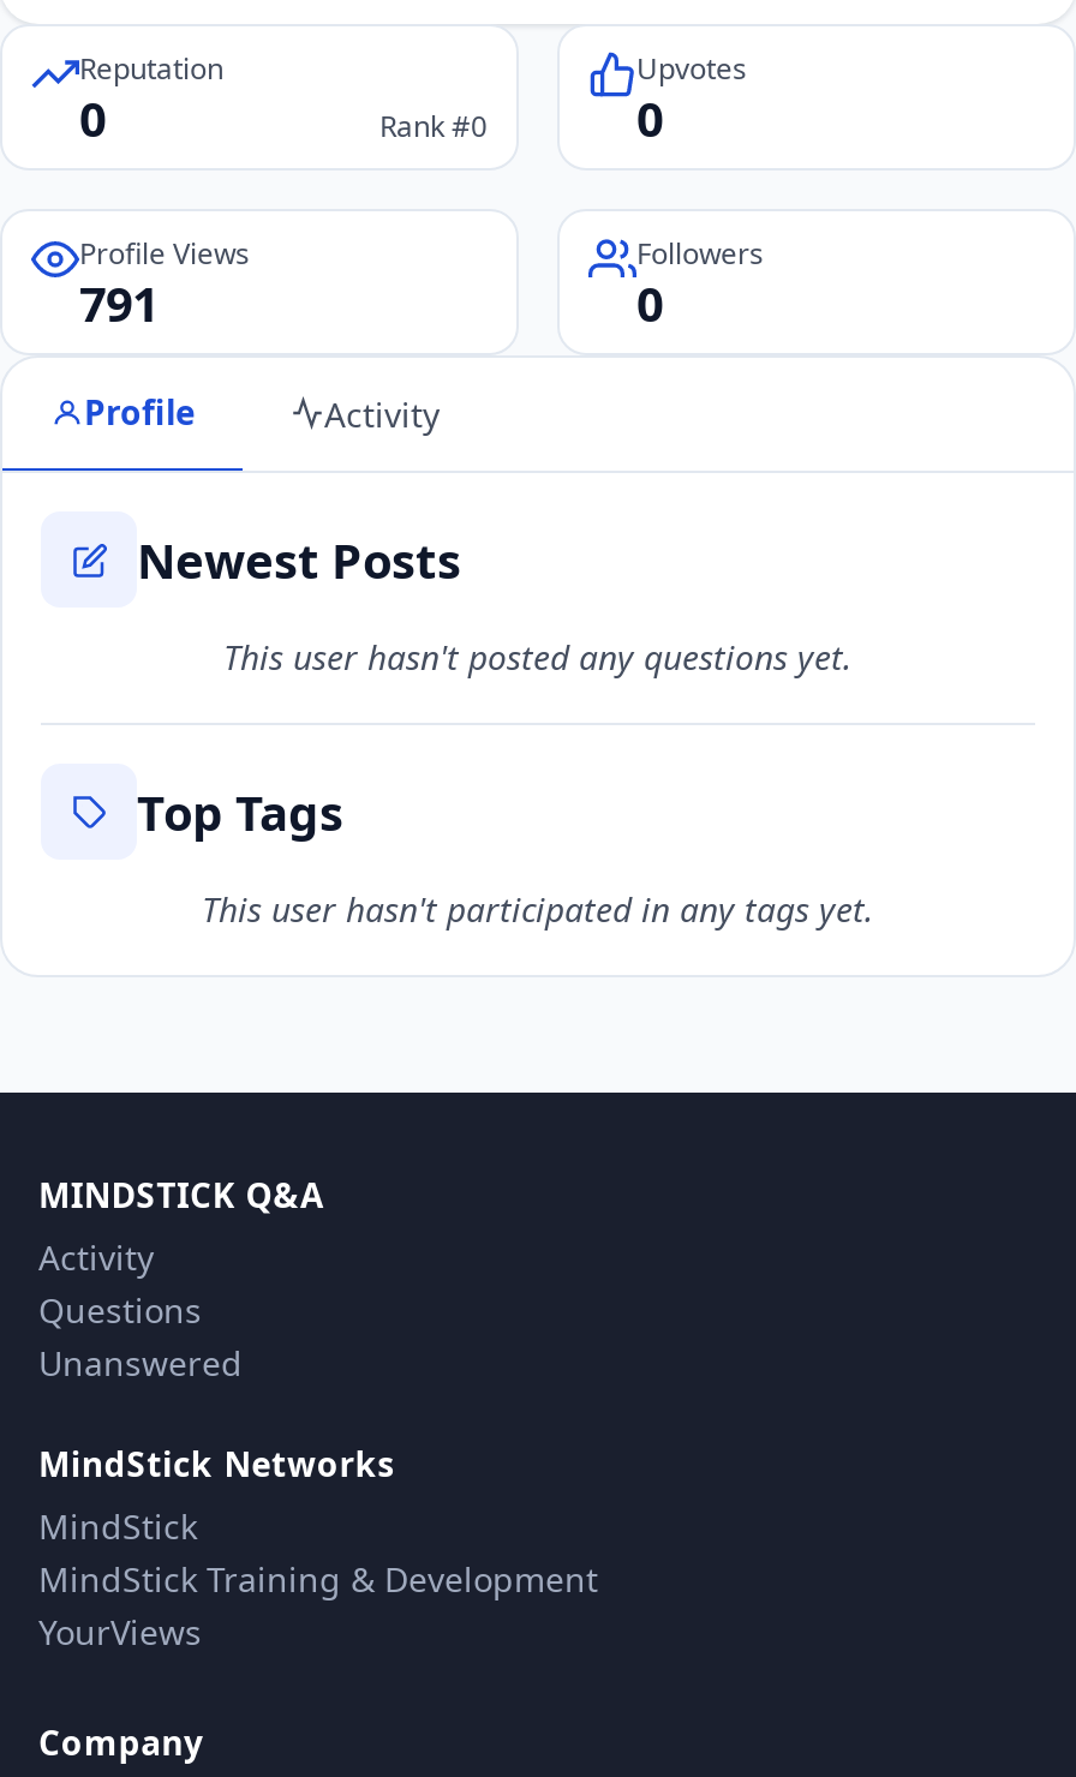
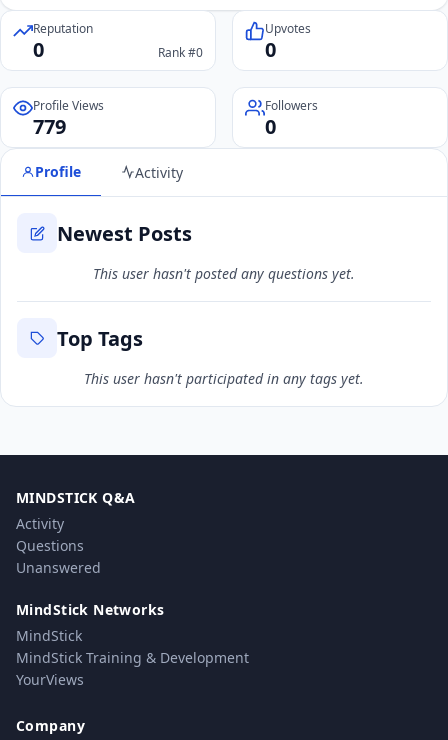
[79,271,159,336] 791 -> [33,113,66,140] 779

